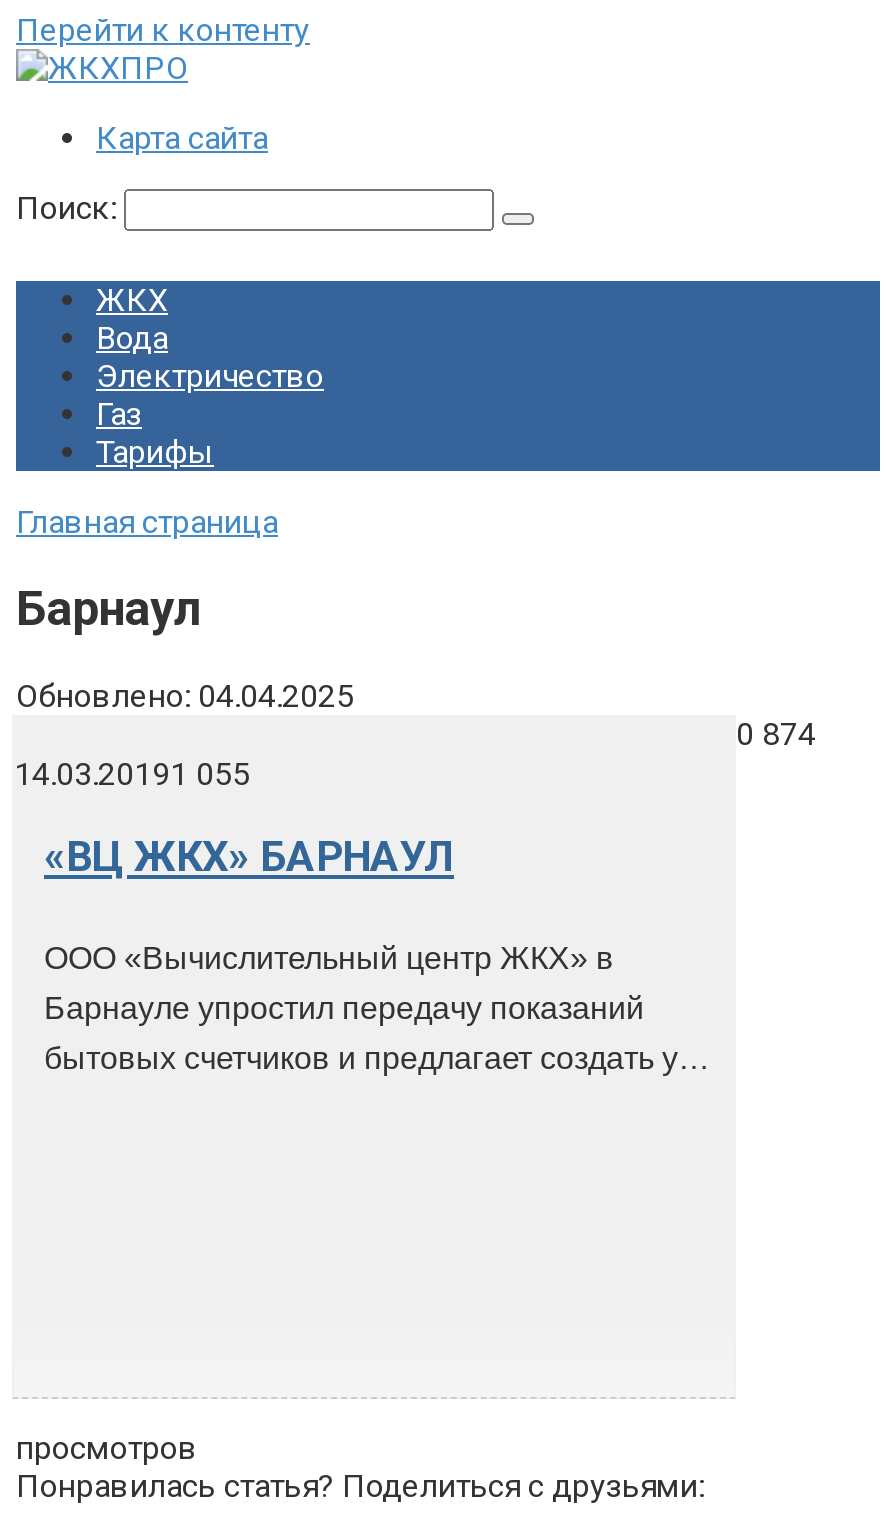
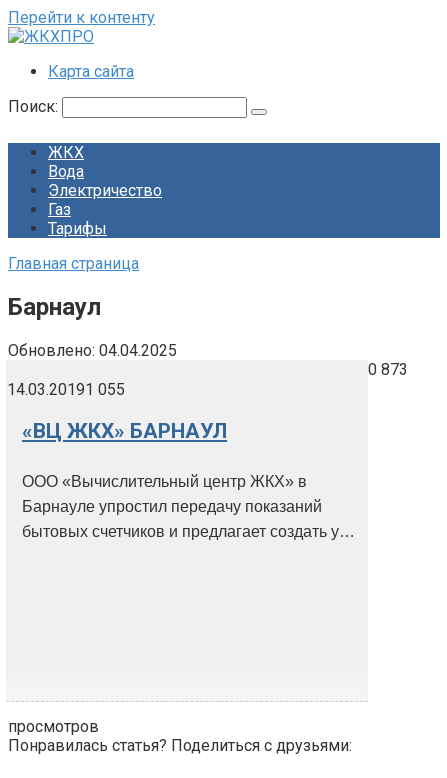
[736,715,816,753] 0 874 -> [368,360,408,379] 0 873

